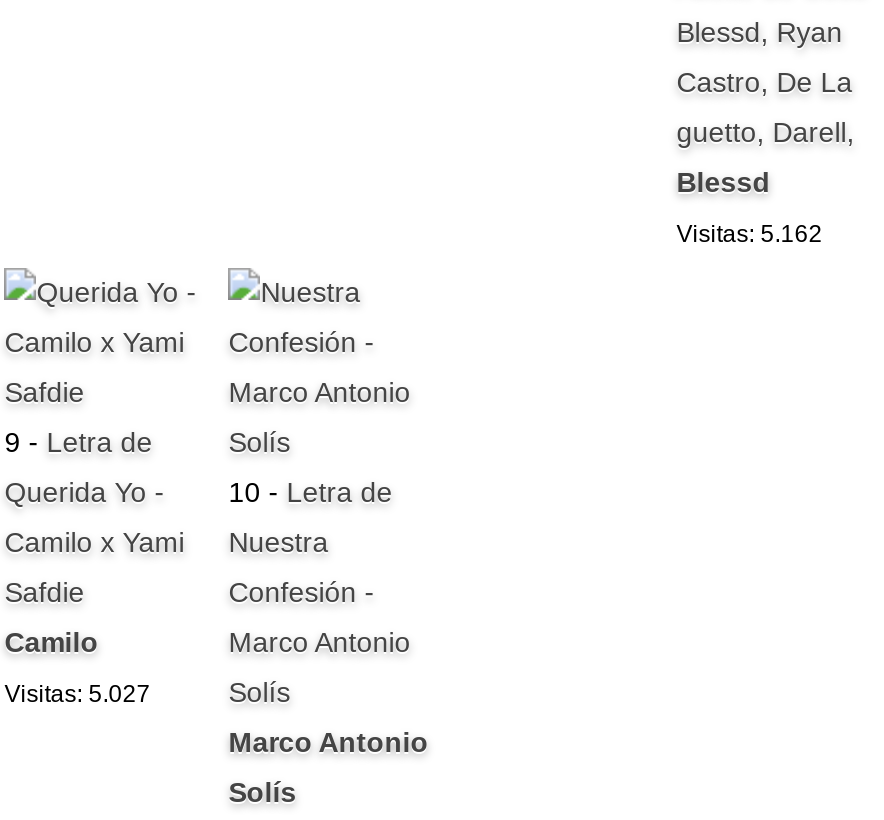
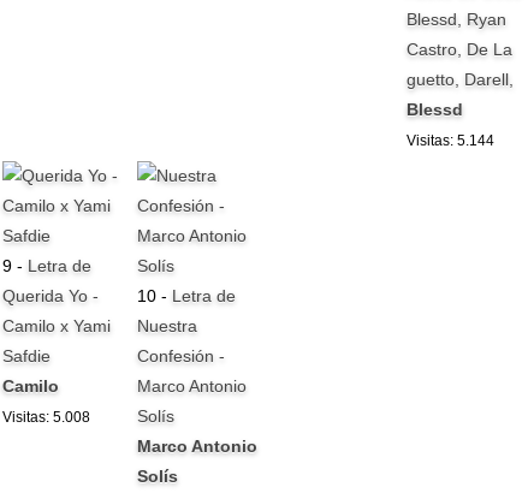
[676,219,822,247] Visitas: 5.162 -> [407,132,495,149] Visitas: 5.144
[4,680,150,708] Visitas: 5.027 -> [3,409,90,426] Visitas: 5.008

